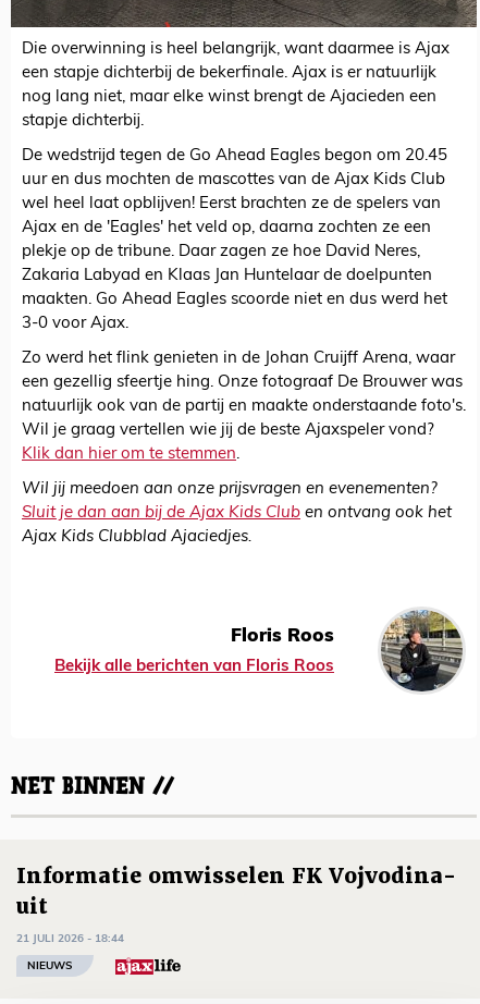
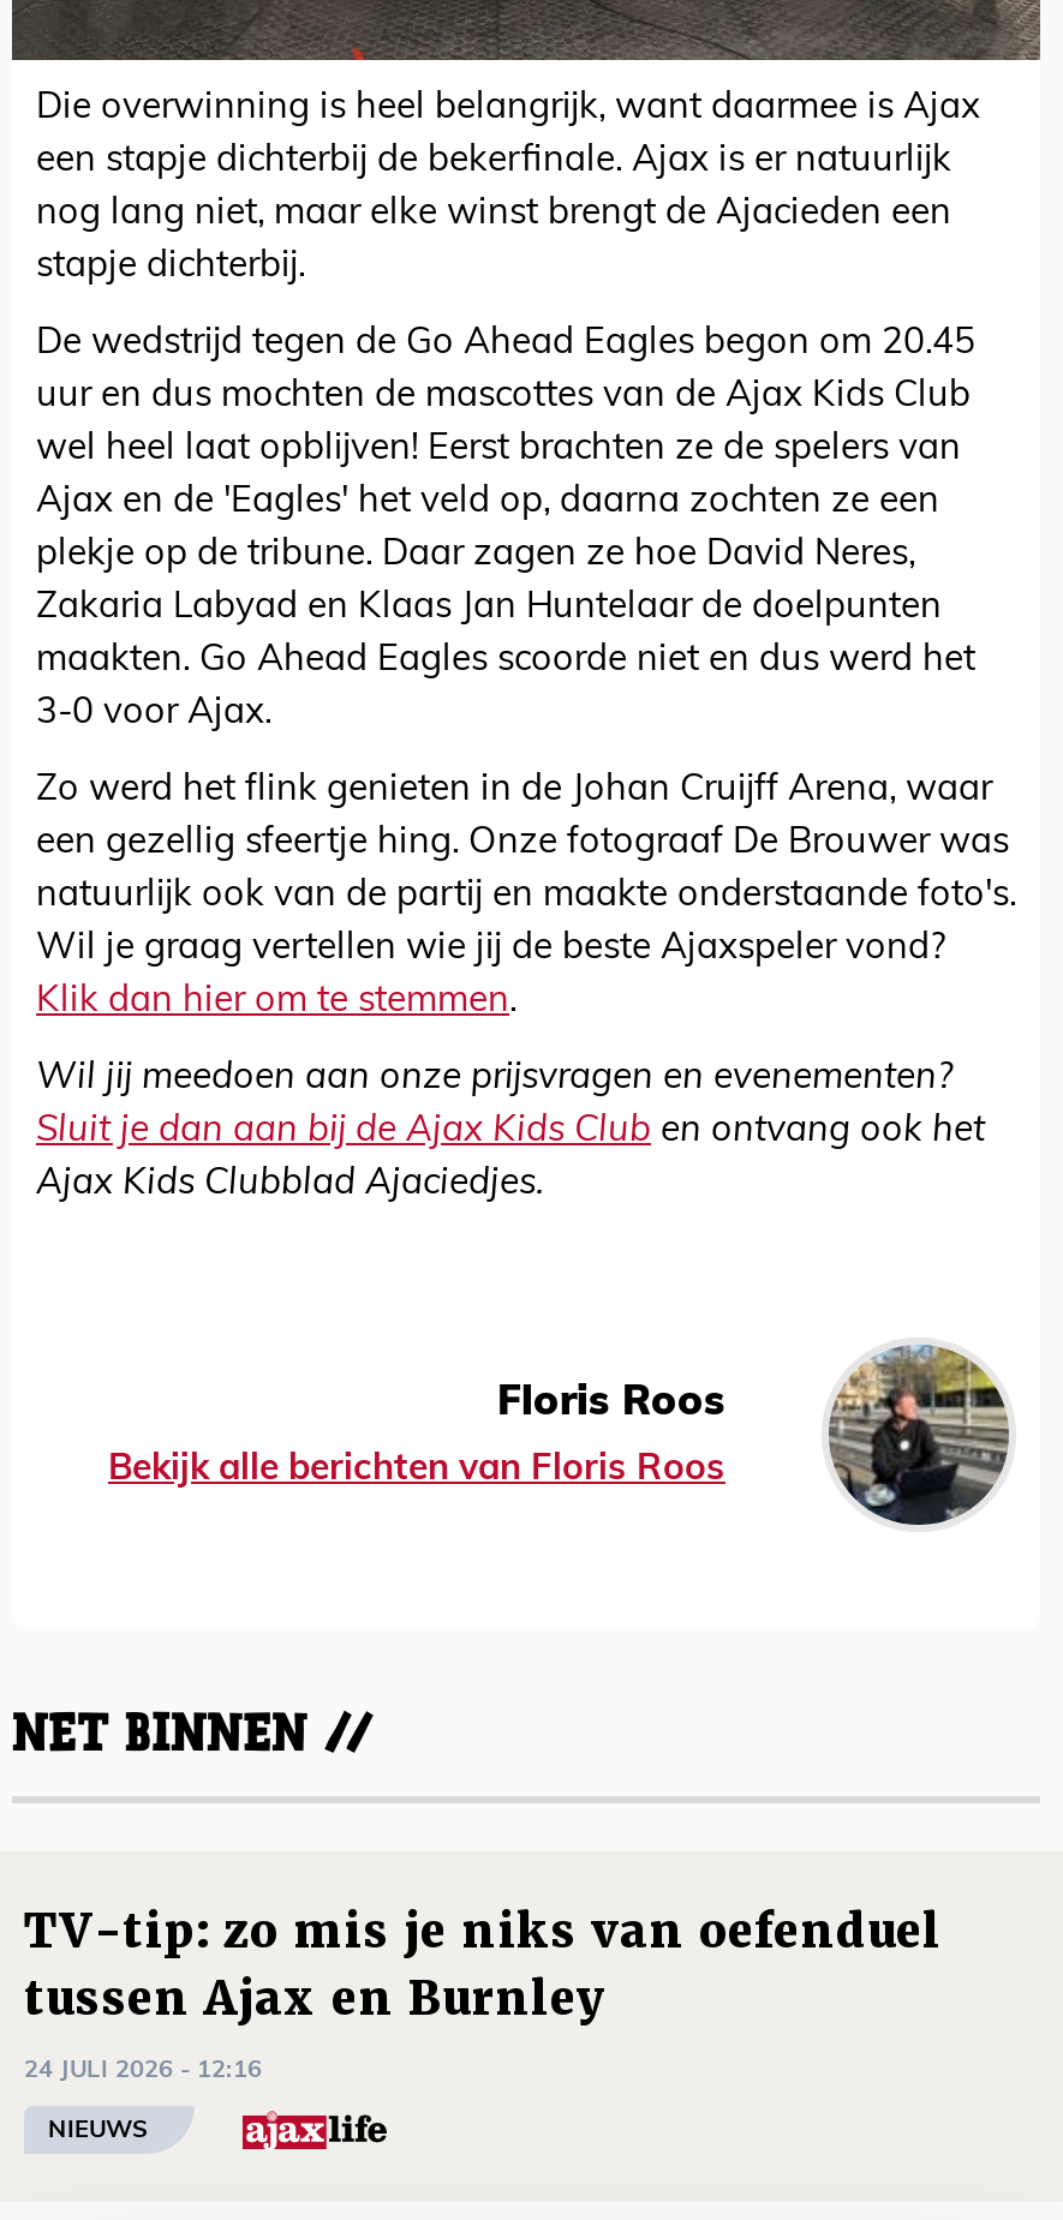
[16,863,456,920] Informatie omwisselen FK Vojvodina- | uit -> [24,1902,942,2029] TV-tip: zo mis je niks van oefenduel | tussen Ajax en Burnley
[16,933,124,945] 21 JULI 2026 - 18:44 -> [24,2057,262,2083] 24 JULI 2026 - 12:16

